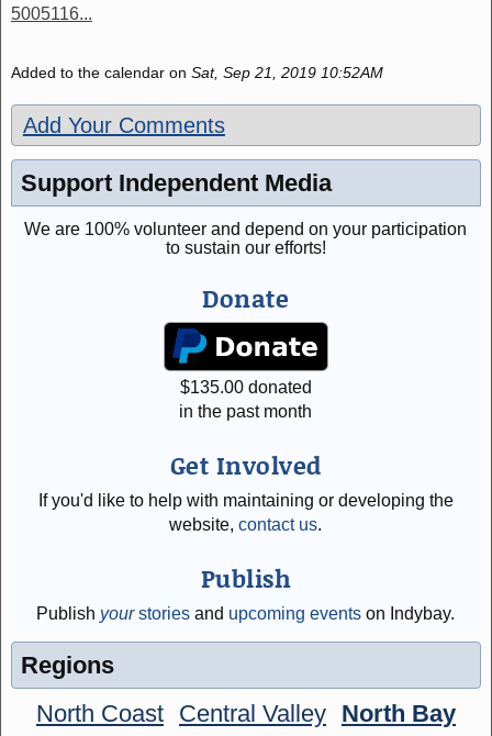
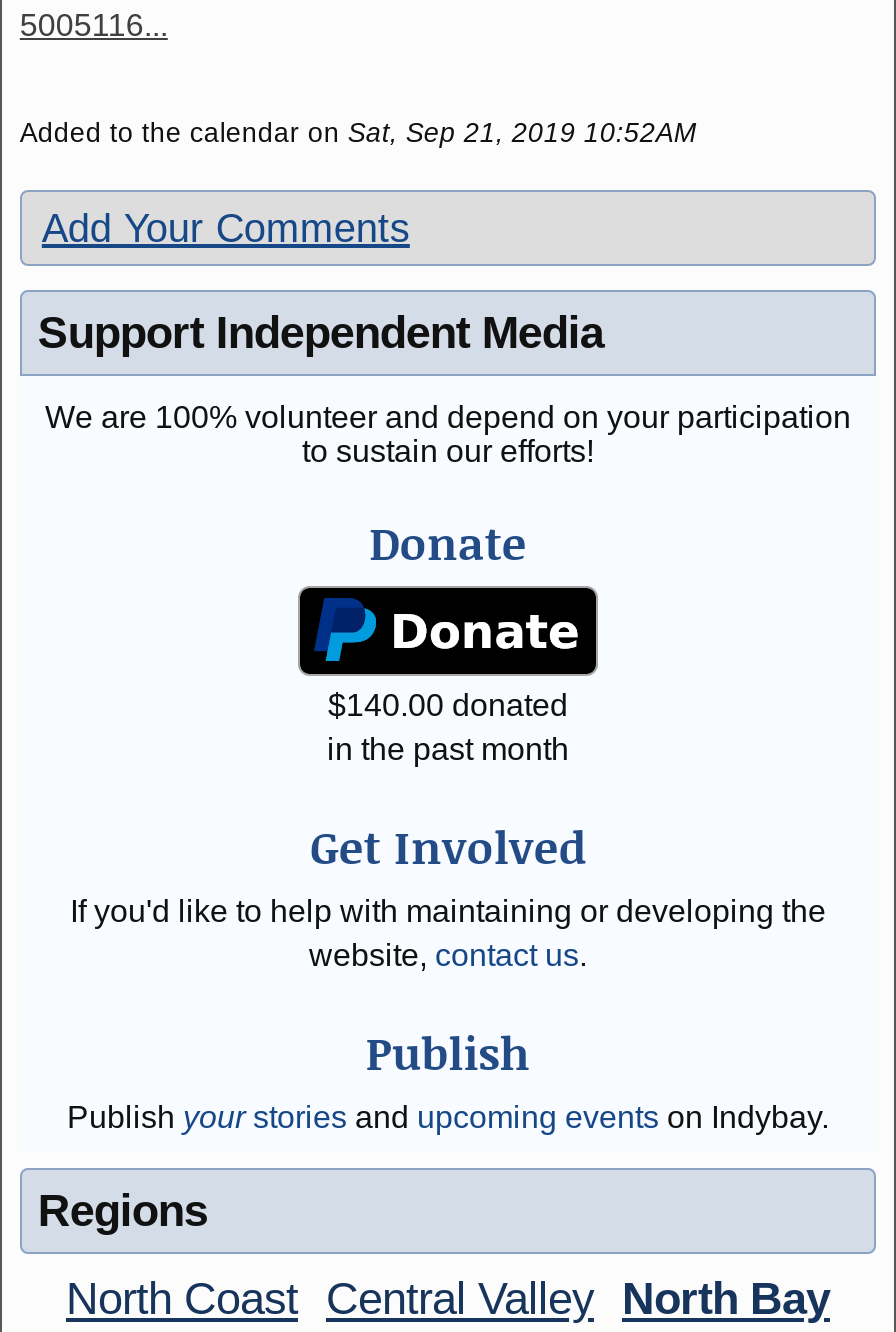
[180,377,312,396] $135.00 donated -> [328,687,568,721] $140.00 donated

